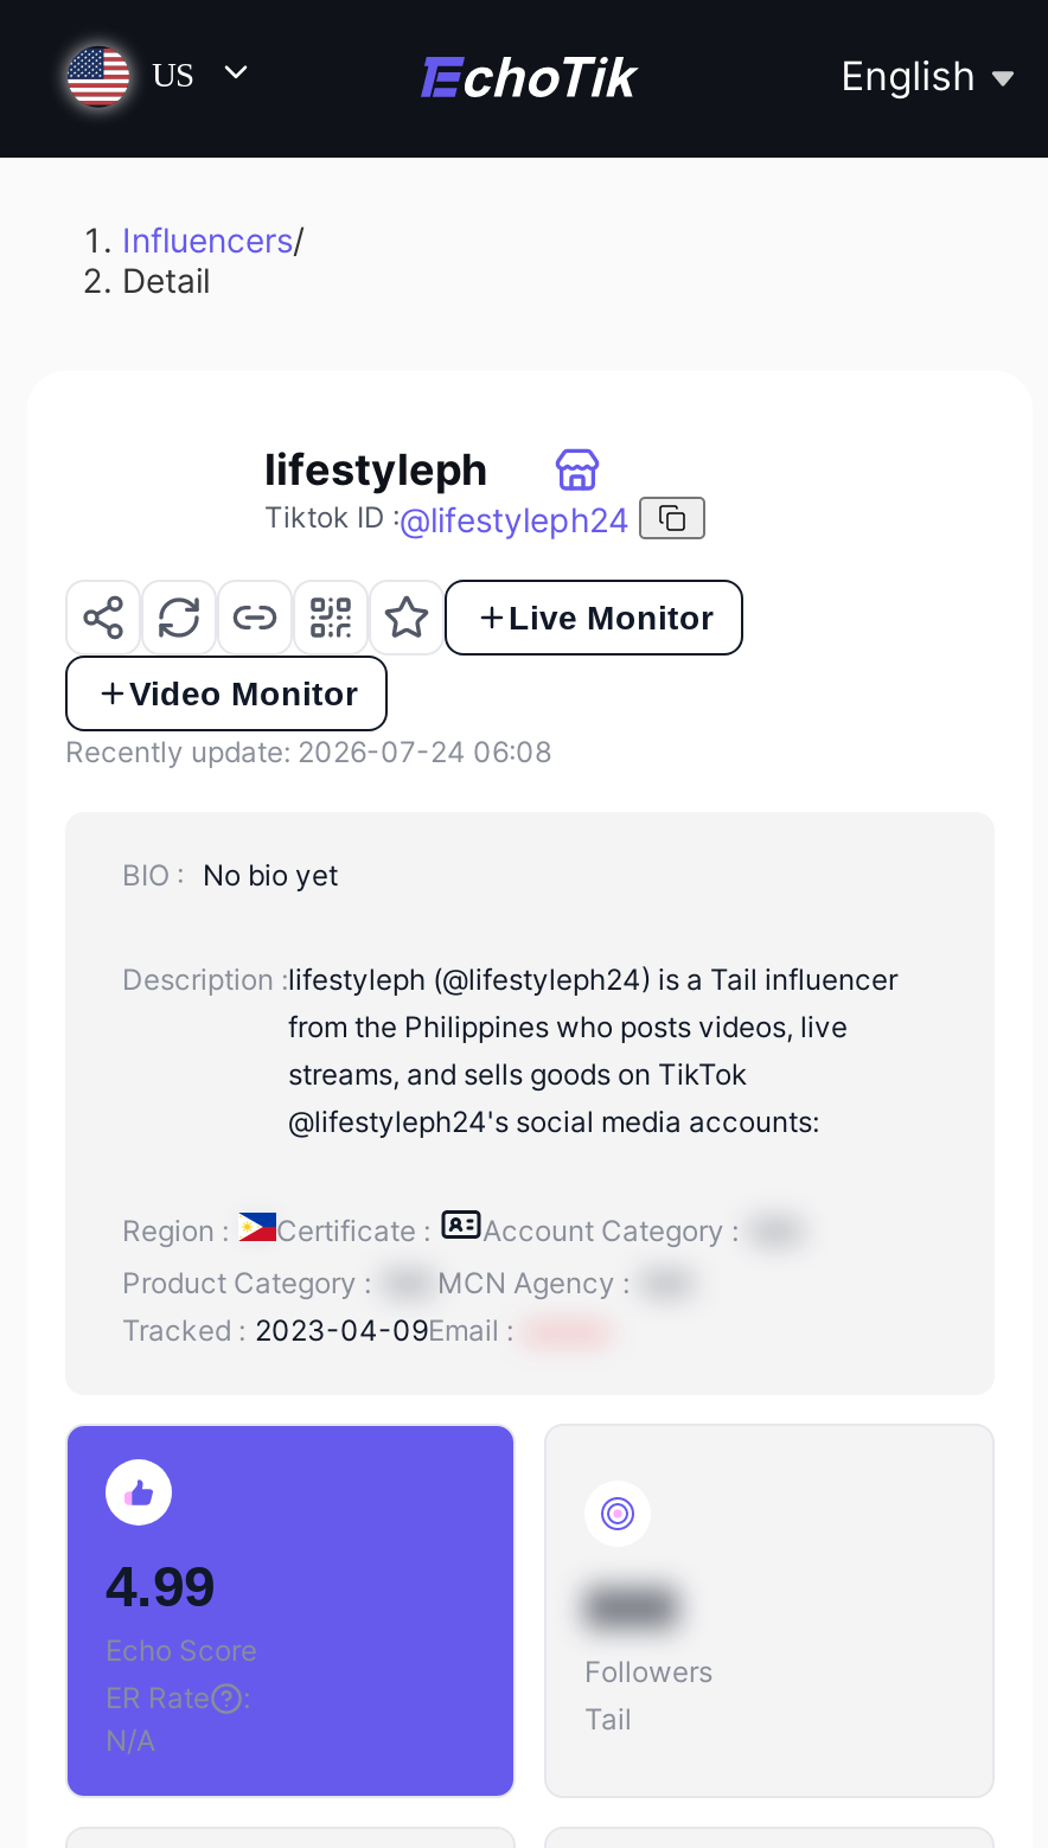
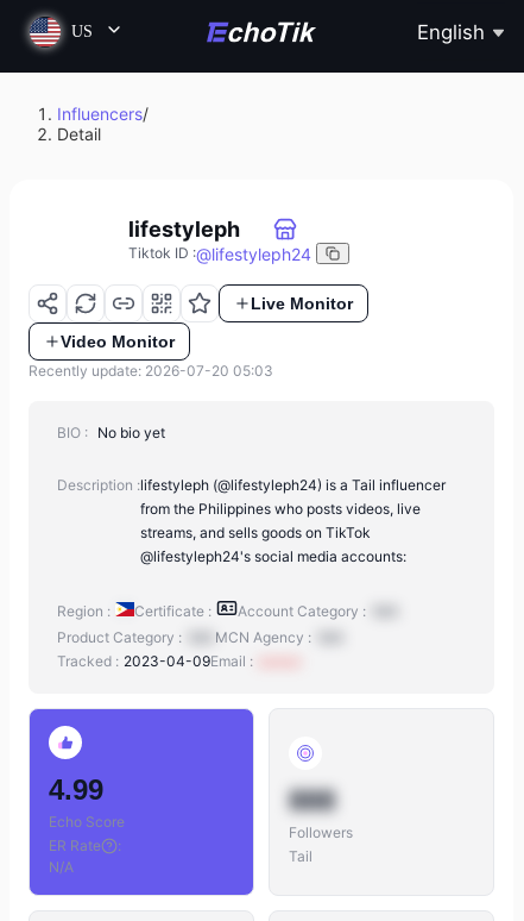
[65,734,551,770] Recently update: 2026-07-24 06:08 -> [29,362,273,380] Recently update: 2026-07-20 05:03

